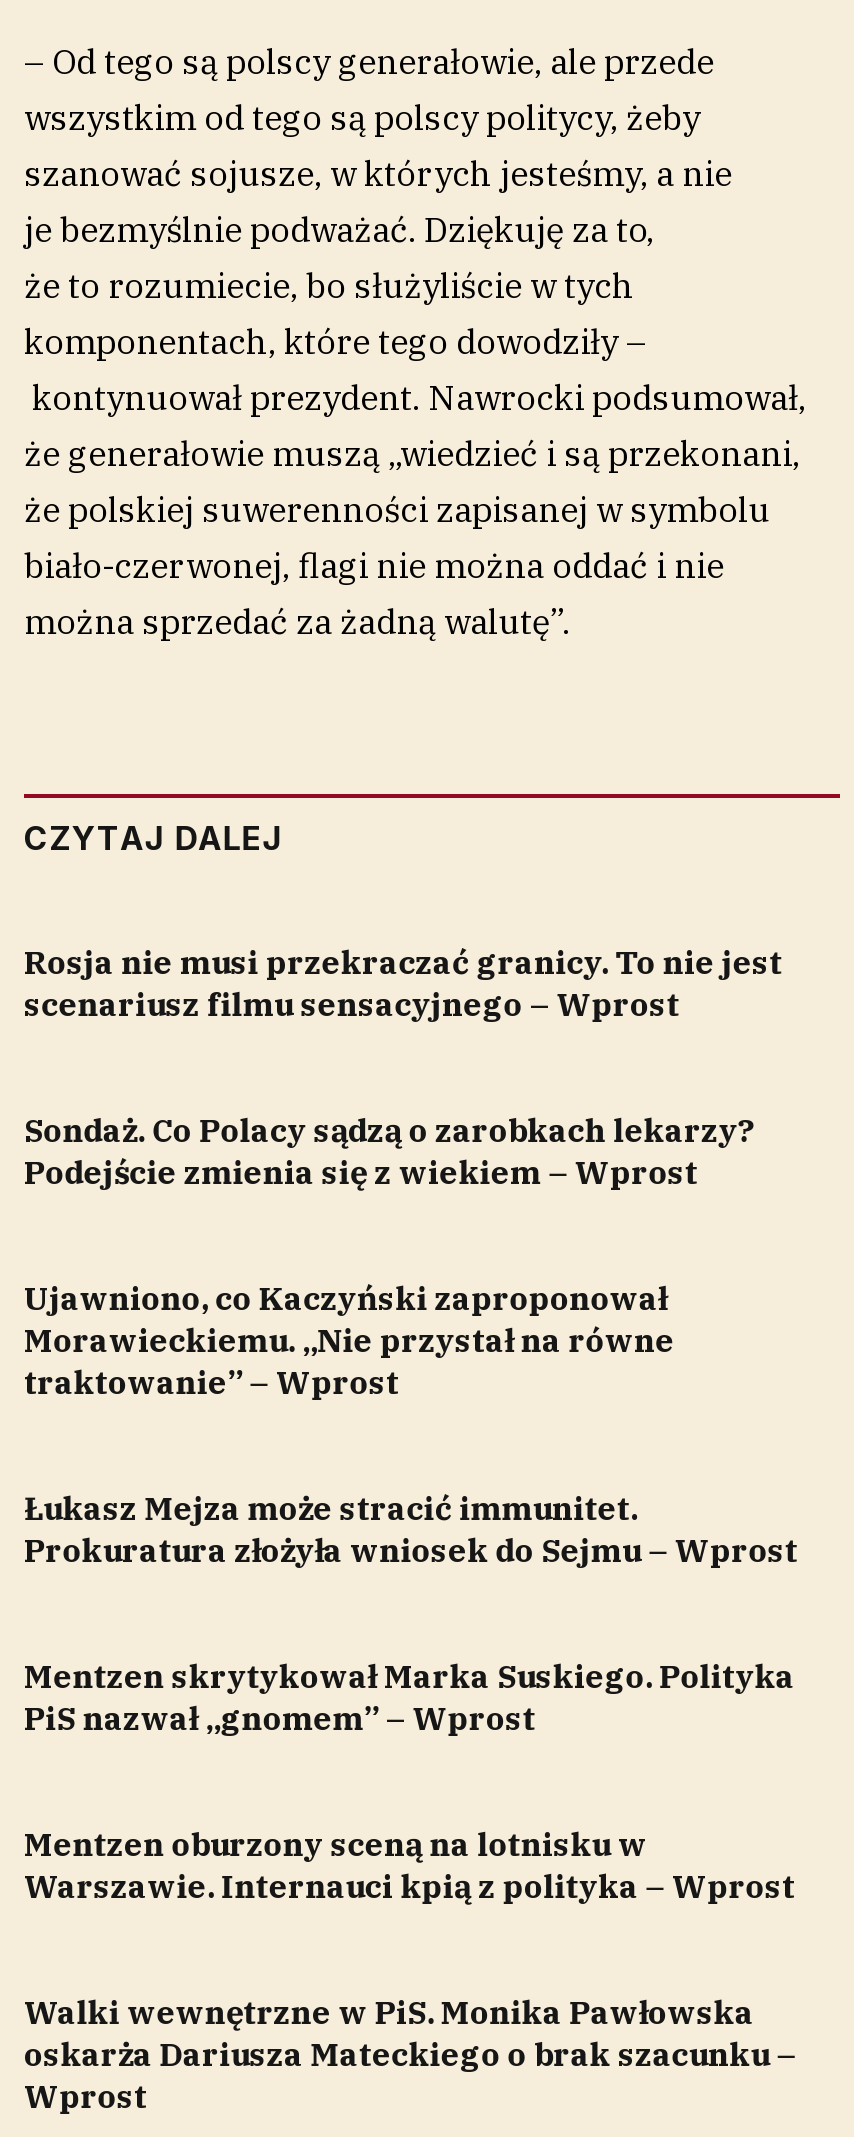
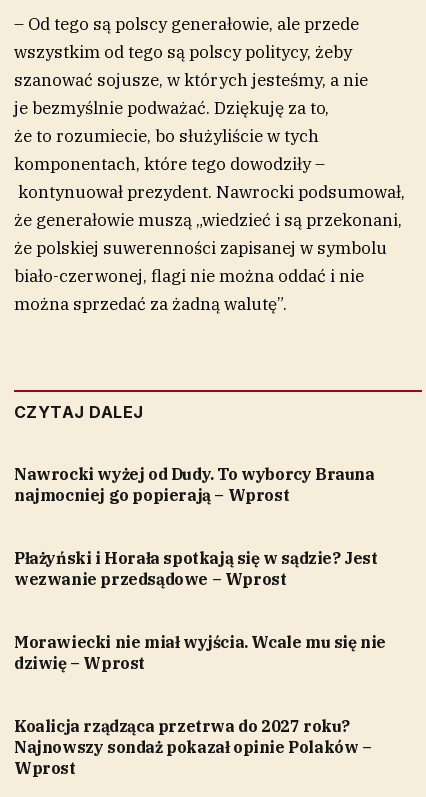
[24,942,798,2074] Rosja nie musi przekraczać granicy. To nie jest | scenariusz filmu sensacyjnego – Wprost | Sondaż. Co Polacy sądzą o zarobkach lekarzy? | Podejście zmienia się z wiekiem – Wprost | Ujawniono, co Kaczyński zaproponował | Morawieckiemu. „Nie przystał na równe | traktowanie” – Wprost | Łukasz Mejza może stracić immunitet. | Prokuratura złożyła wniosek do Sejmu – Wprost | Mentzen skrytykował Marka Suskiego. Polityka | PiS nazwał „gnomem” – Wprost | Mentzen oburzony sceną na lotnisku w | Warszawie. Internauci kpią z polityka – Wprost | Walki wewnętrzne w PiS. Monika Pawłowska | oskarża Dariusza Mateckiego o brak szacunku – -> [14,464,386,757] Nawrocki wyżej od Dudy. To wyborcy Brauna | najmocniej go popierają – Wprost | Płażyński i Horała spotkają się w sądzie? Jest | wezwanie przedsądowe – Wprost | Morawiecki nie miał wyjścia. Wcale mu się nie | dziwię – Wprost | Koalicja rządząca przetrwa do 2027 roku? | Najnowszy sondaż pokazał opinie Polaków –

